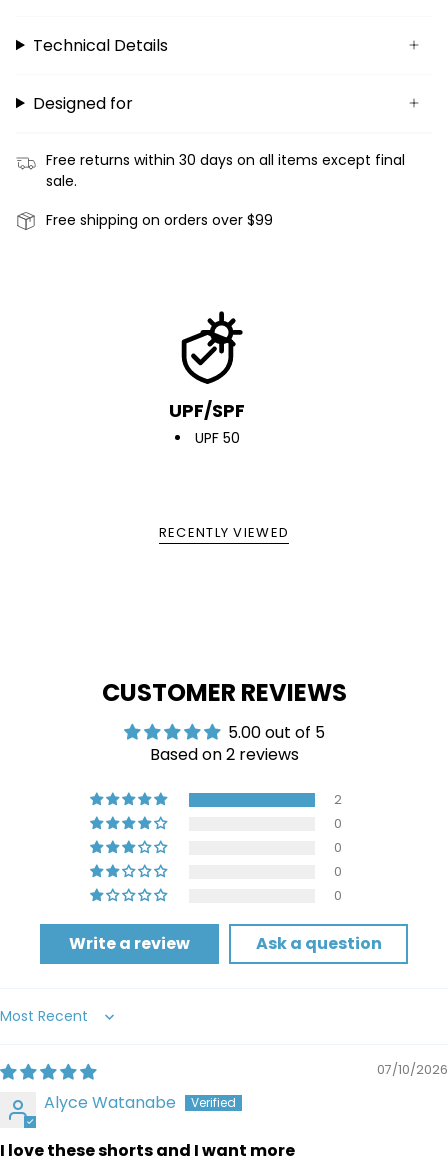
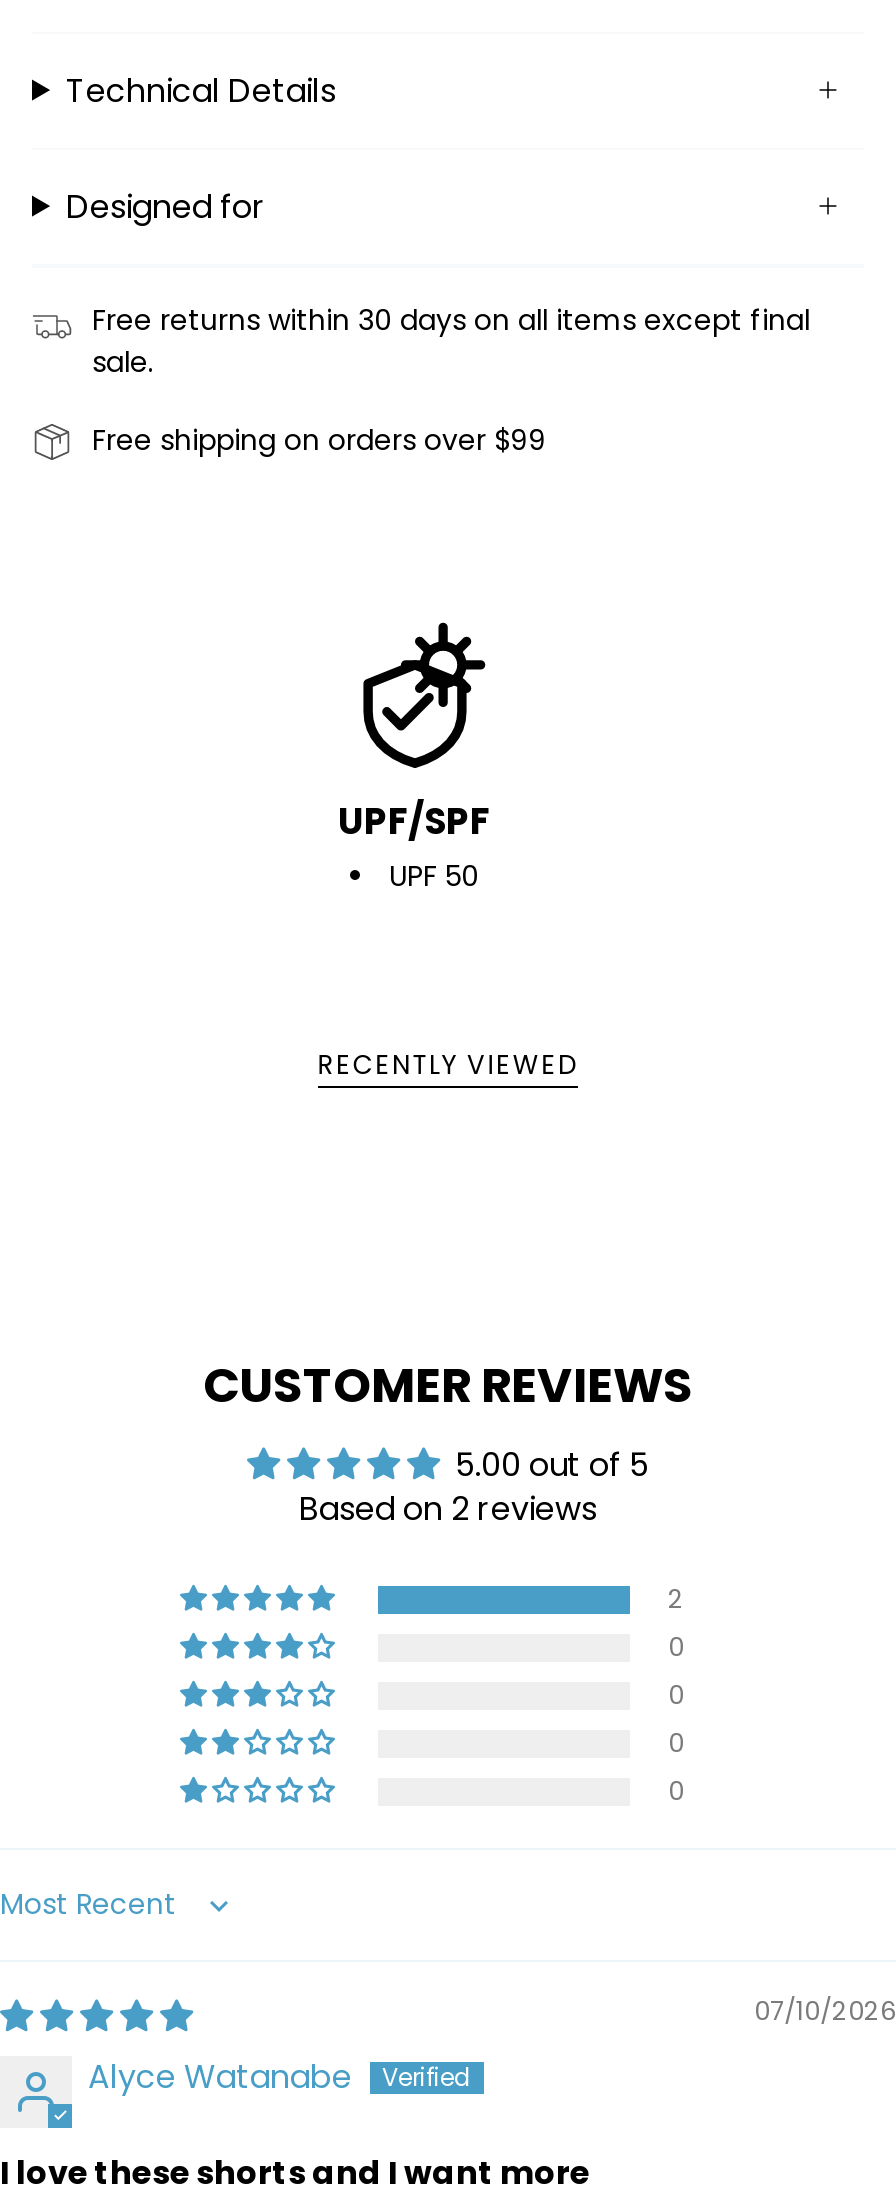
[69,932,382,955] Write a review | Ask a question -> none

